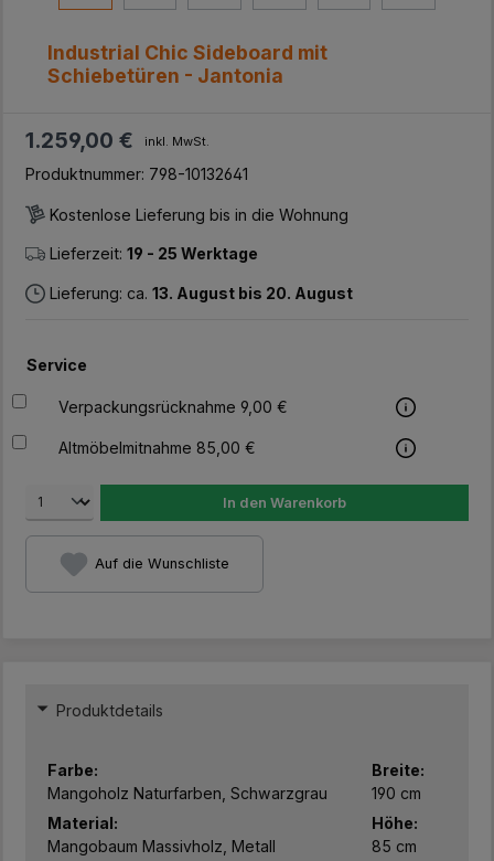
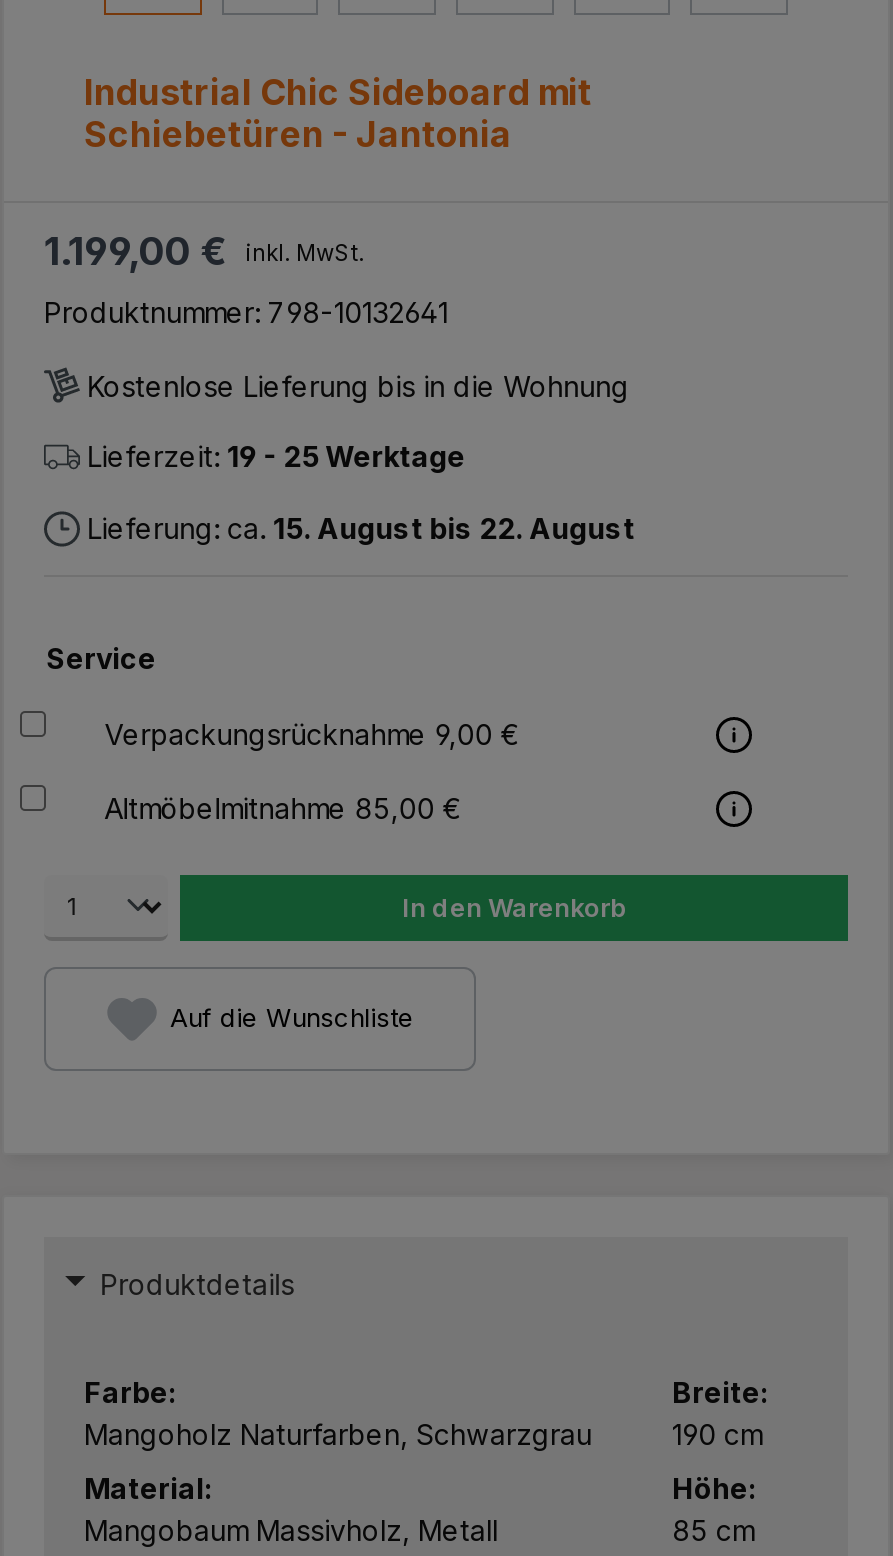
[25,127,210,153] 1.259,00 € inkl. MwSt. -> [44,226,364,274] 1.199,00 € inkl. MwSt.
[45,284,352,303] Lieferung: ca. 13. August bis 20. August -> [79,511,635,545] Lieferung: ca. 15. August bis 22. August

